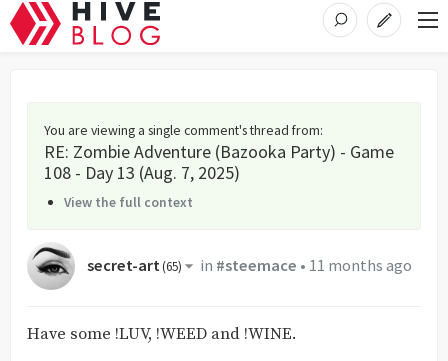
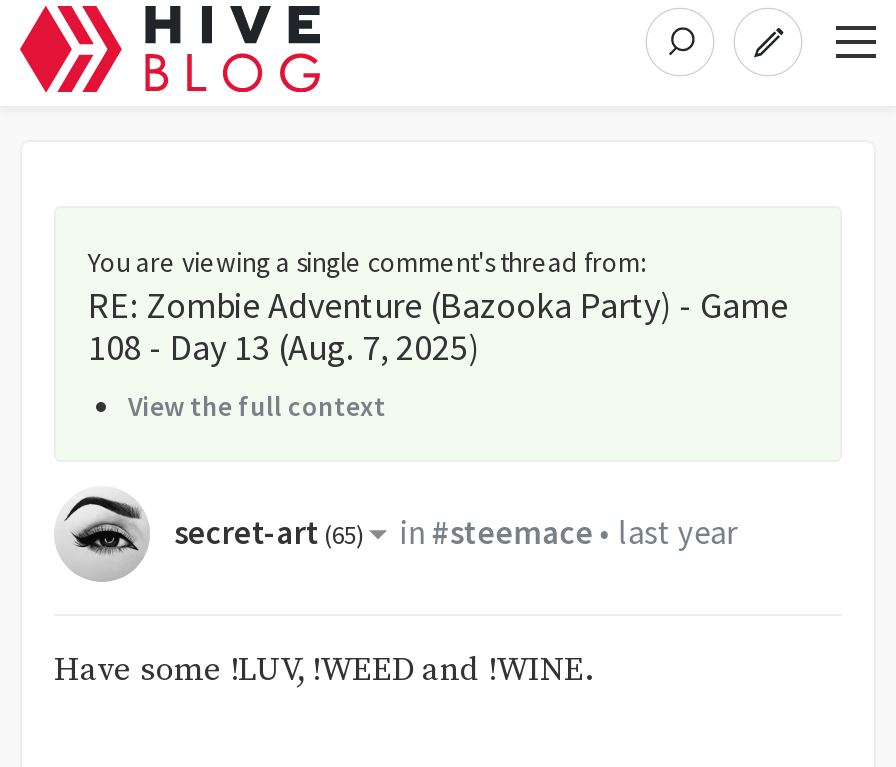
[200,255,412,276] in #steemace • 11 months ago -> [400,512,738,554] in #steemace • last year

